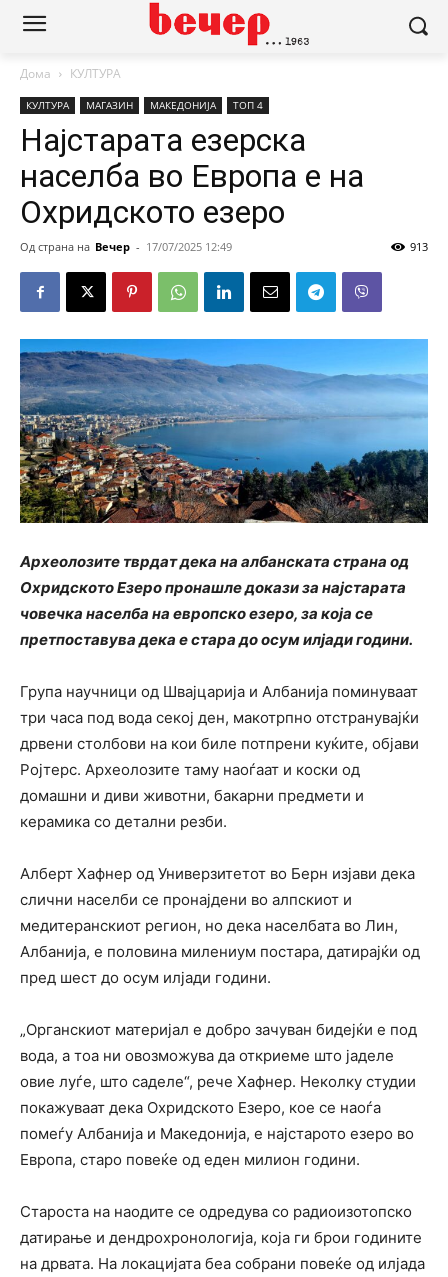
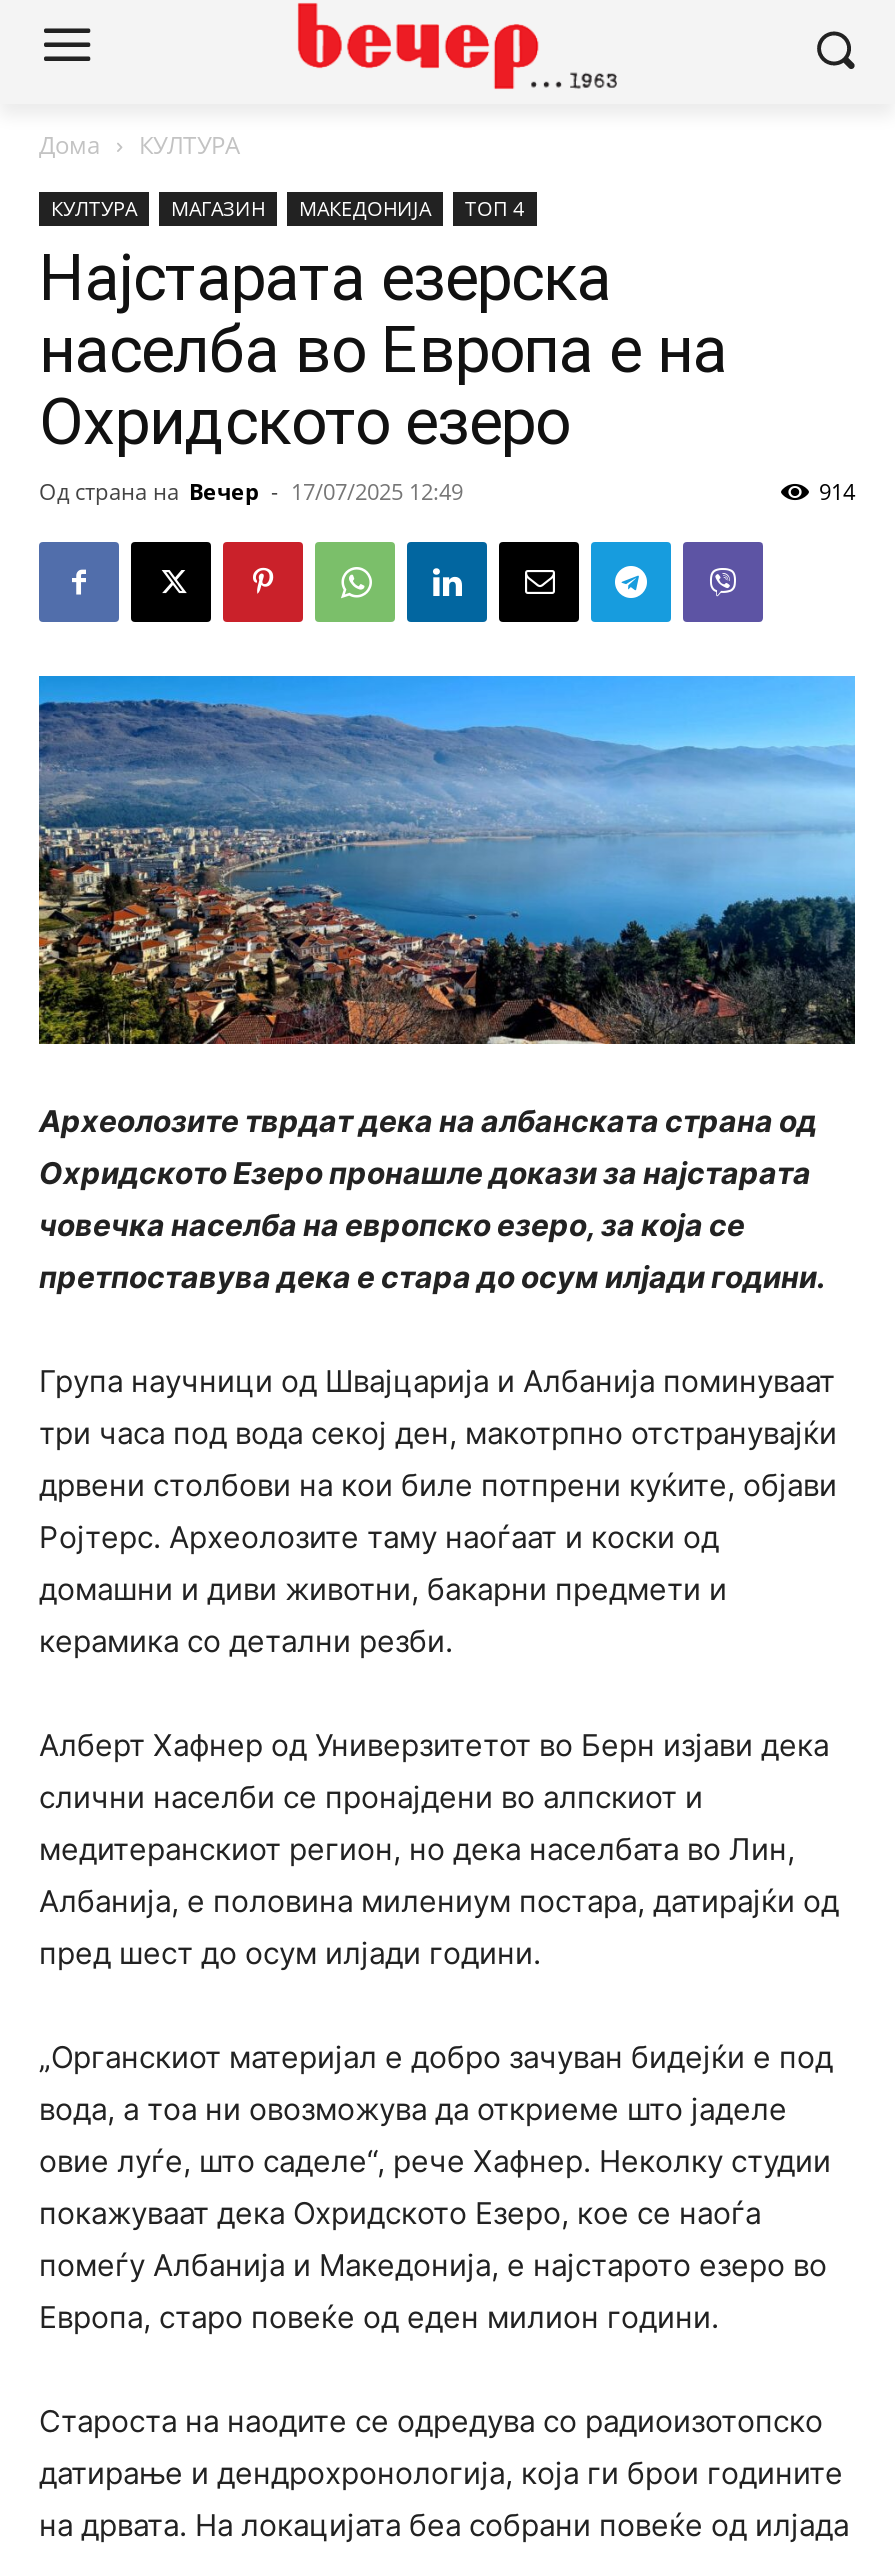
[410,239,428,254] 913 -> [819,476,855,506] 914

